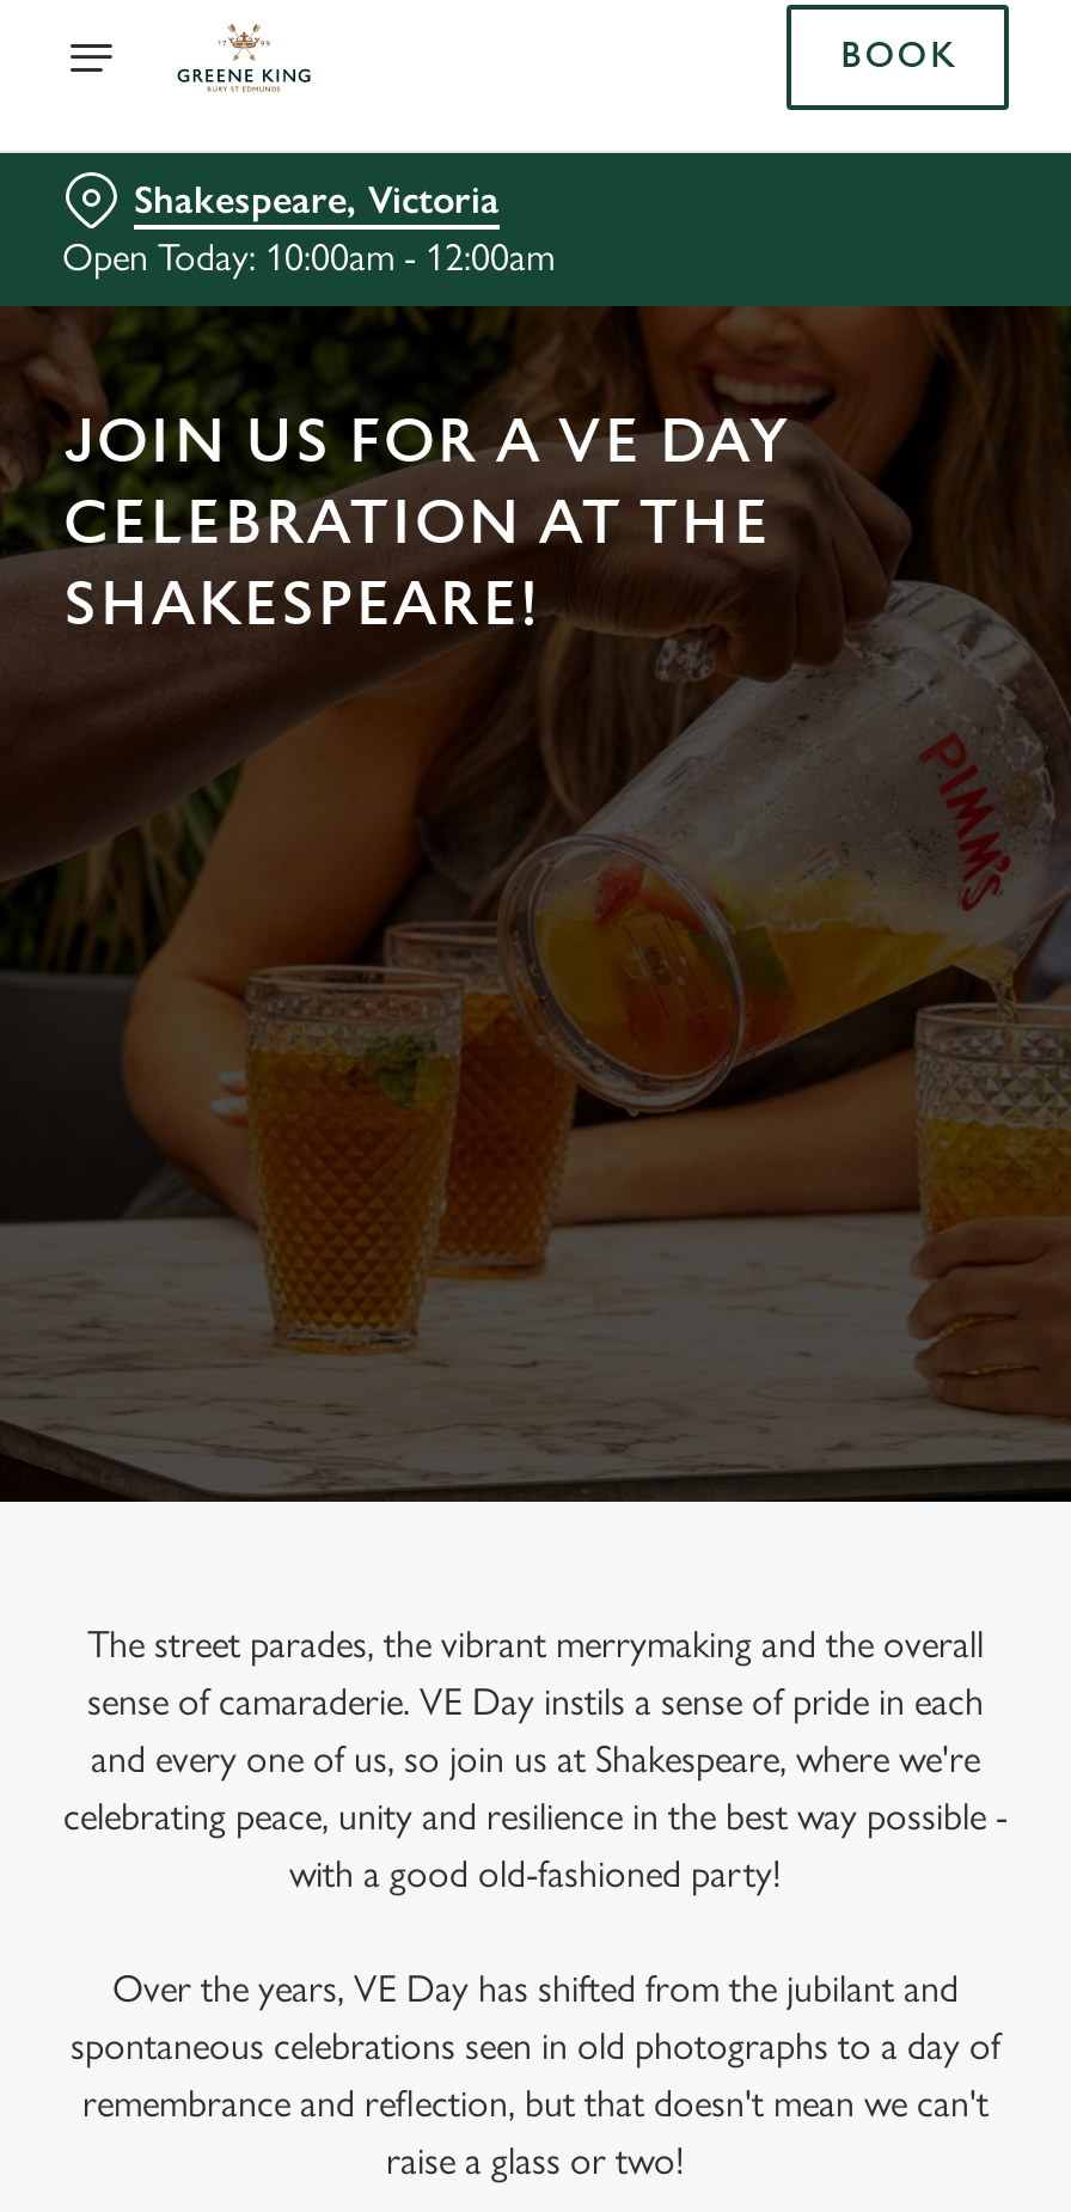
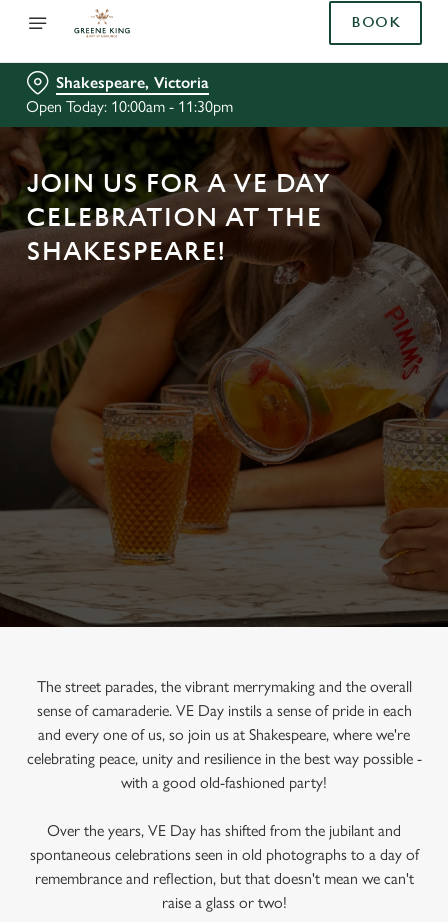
[62,234,555,280] Open Today: 10:00am - 12:00am -> [26,97,233,116] Open Today: 10:00am - 11:30pm

